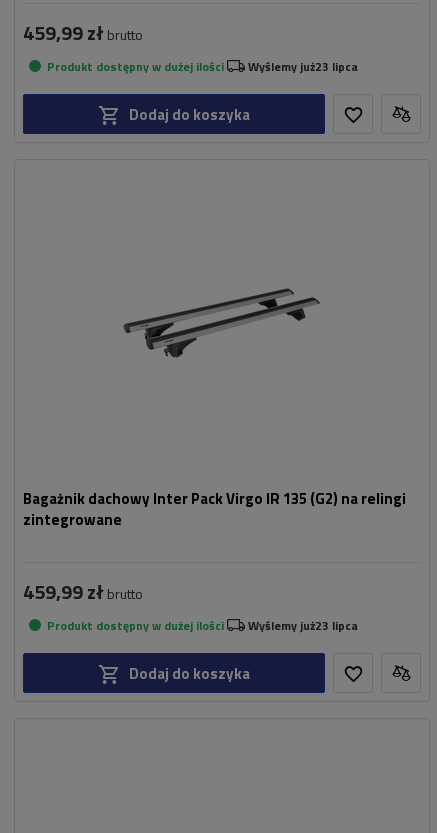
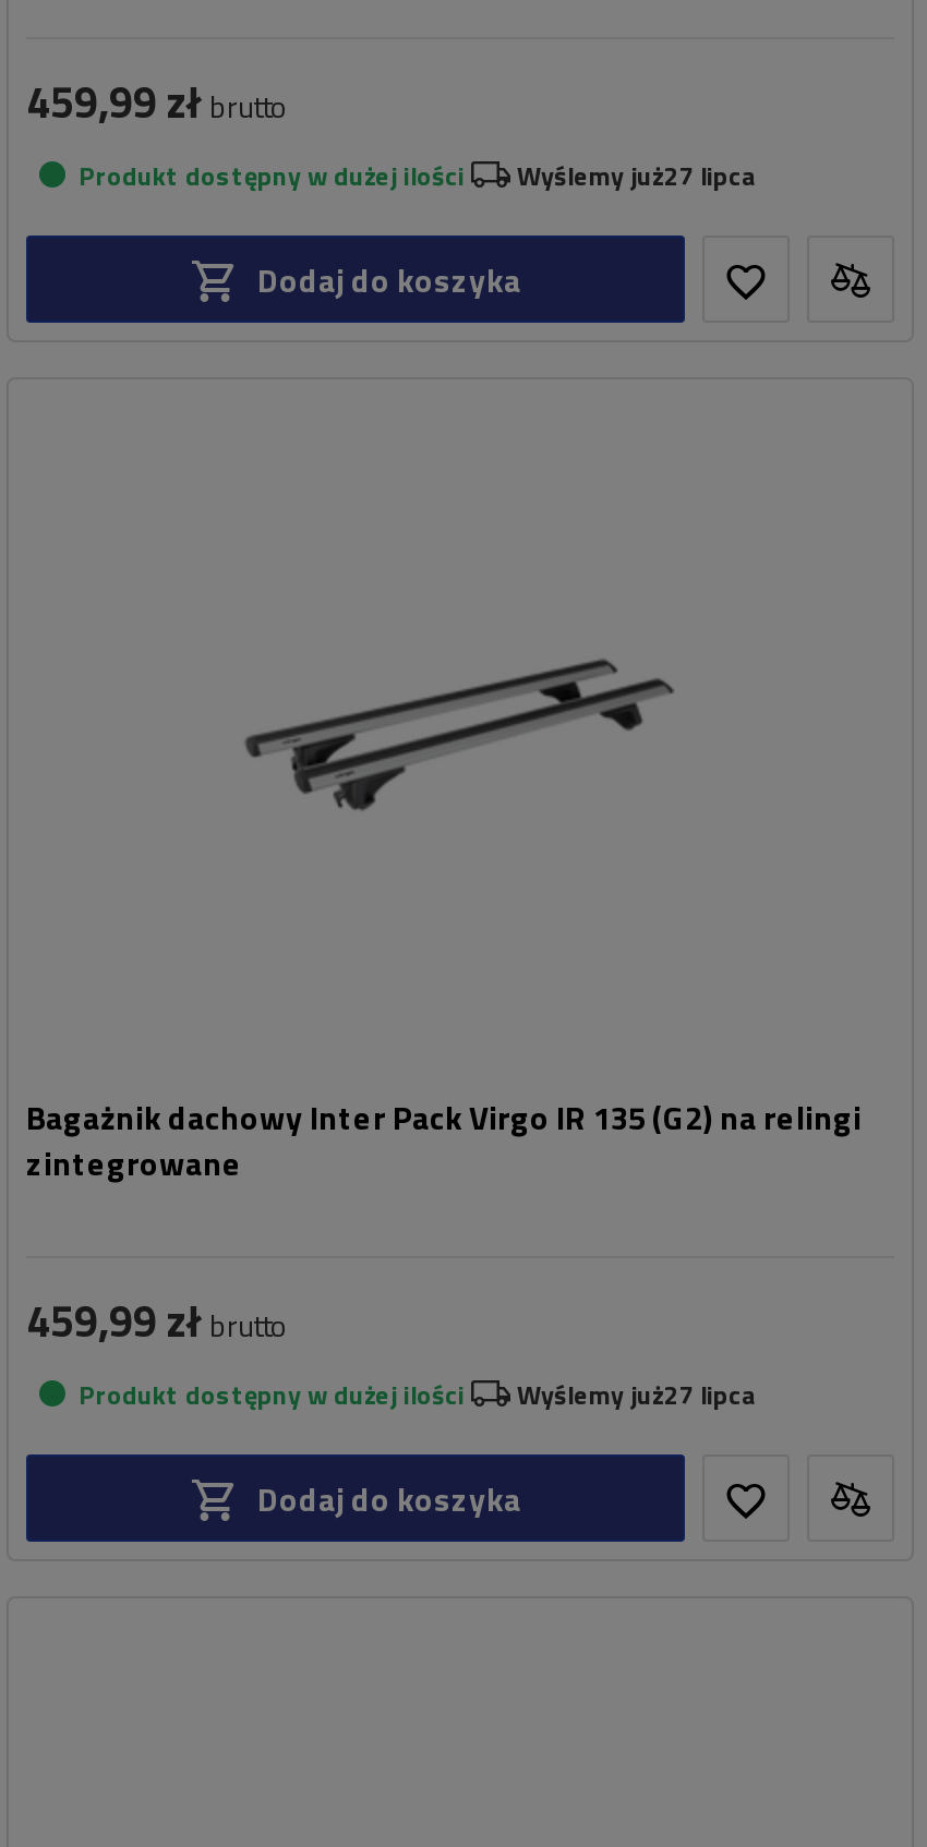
[248,56,358,75] Wyślemy już23 lipca -> [517,154,757,195] Wyślemy już27 lipca
[248,615,358,634] Wyślemy już23 lipca -> [517,1373,757,1414] Wyślemy już27 lipca

